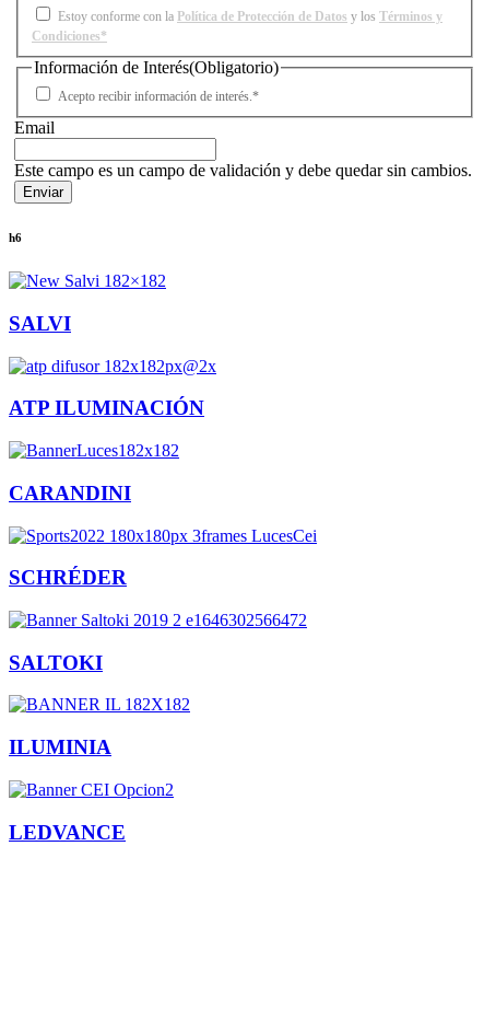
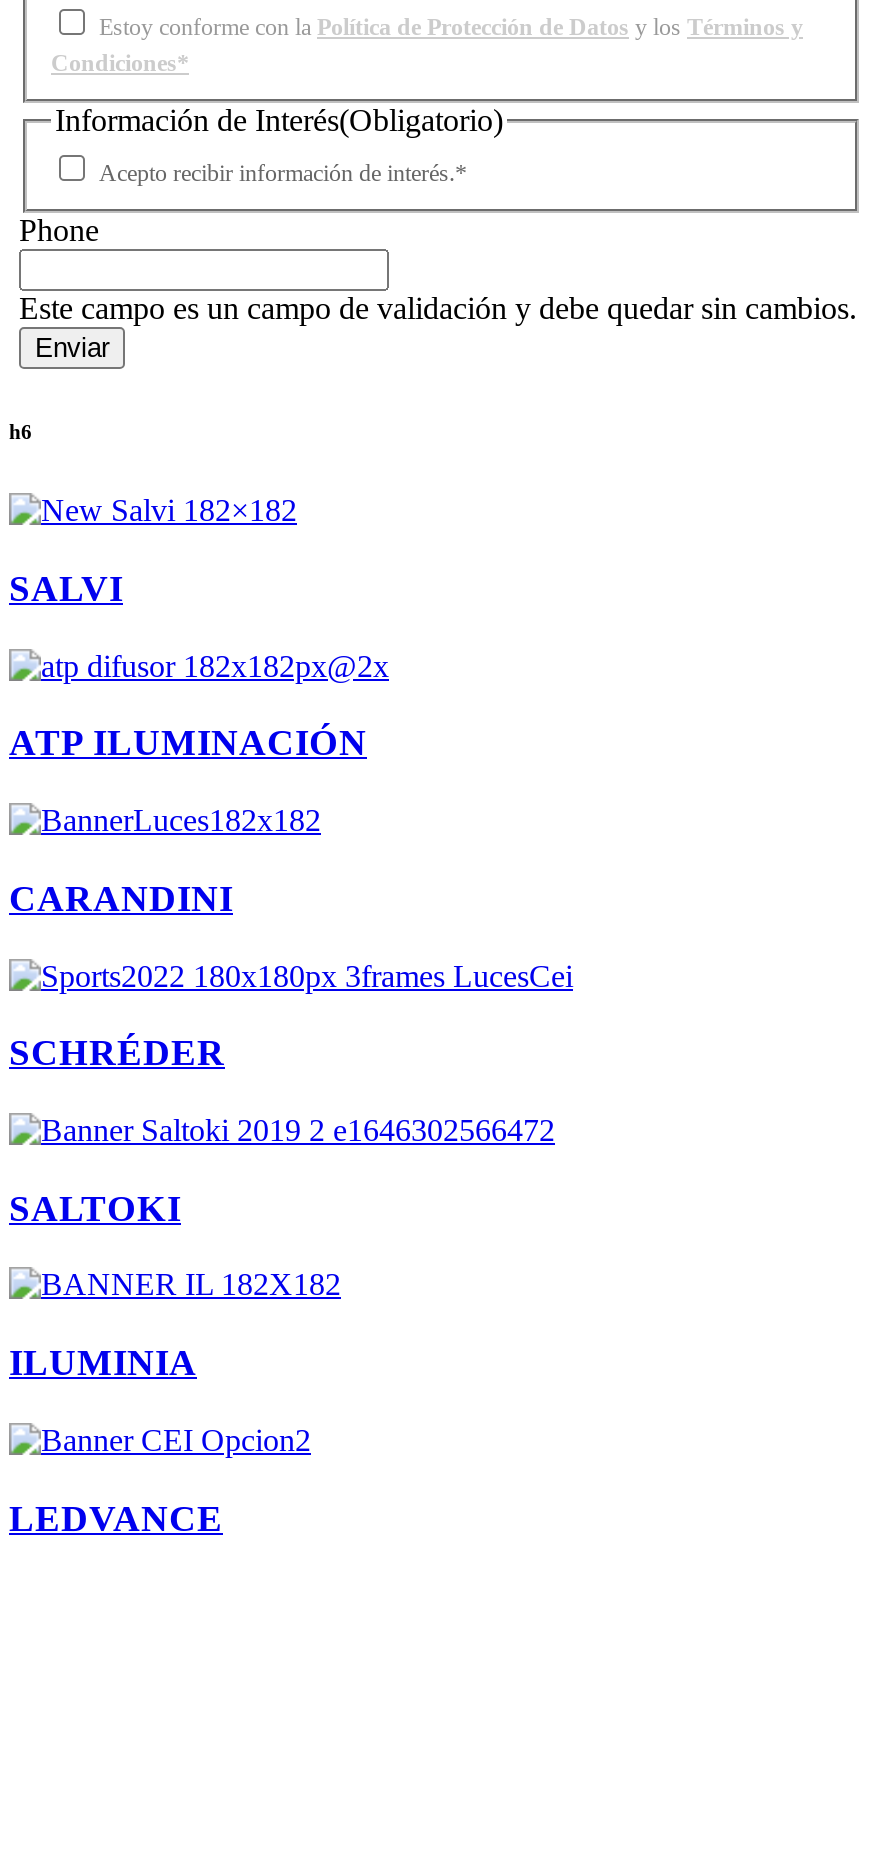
[14,119,55,137] Email -> [19,214,99,248] Phone

